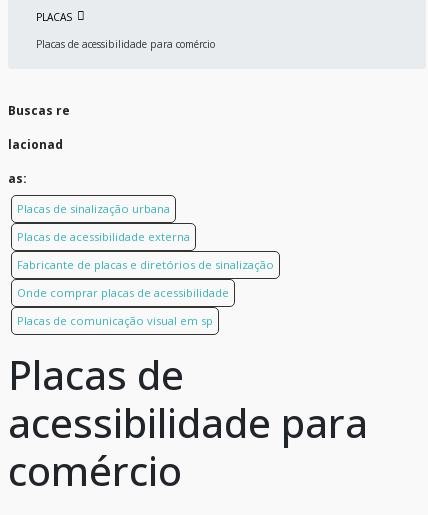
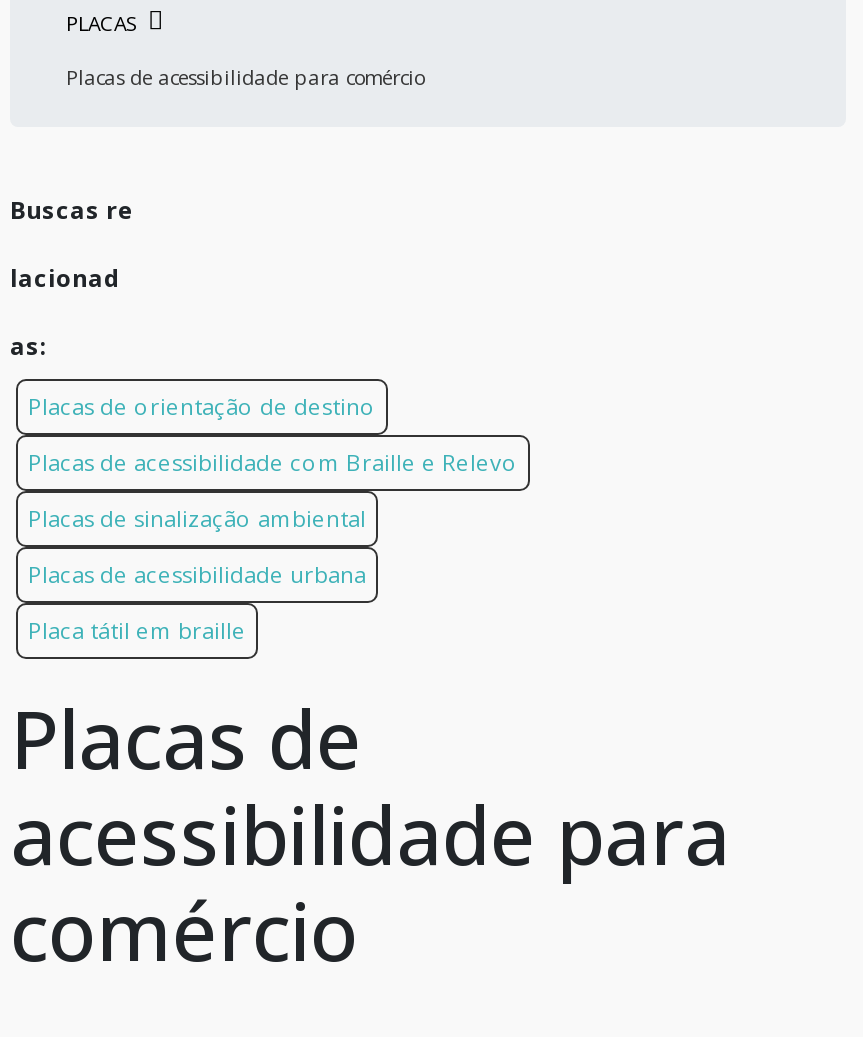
[17,201,170,216] Placas de sinalização urbana -> [28,391,376,421] Placas de orientação de destino
[17,229,190,244] Placas de acessibilidade externa -> [28,447,518,477] Placas de acessibilidade com Braille e Relevo
[17,257,274,272] Fabricante de placas e diretórios de sinalização -> [28,503,366,533] Placas de sinalização ambiental
[17,285,229,300] Onde comprar placas de acessibilidade -> [28,559,366,589] Placas de acessibilidade urbana
[17,313,213,328] Placas de comunicação visual em sp -> [28,615,246,645] Placa tátil em braille

